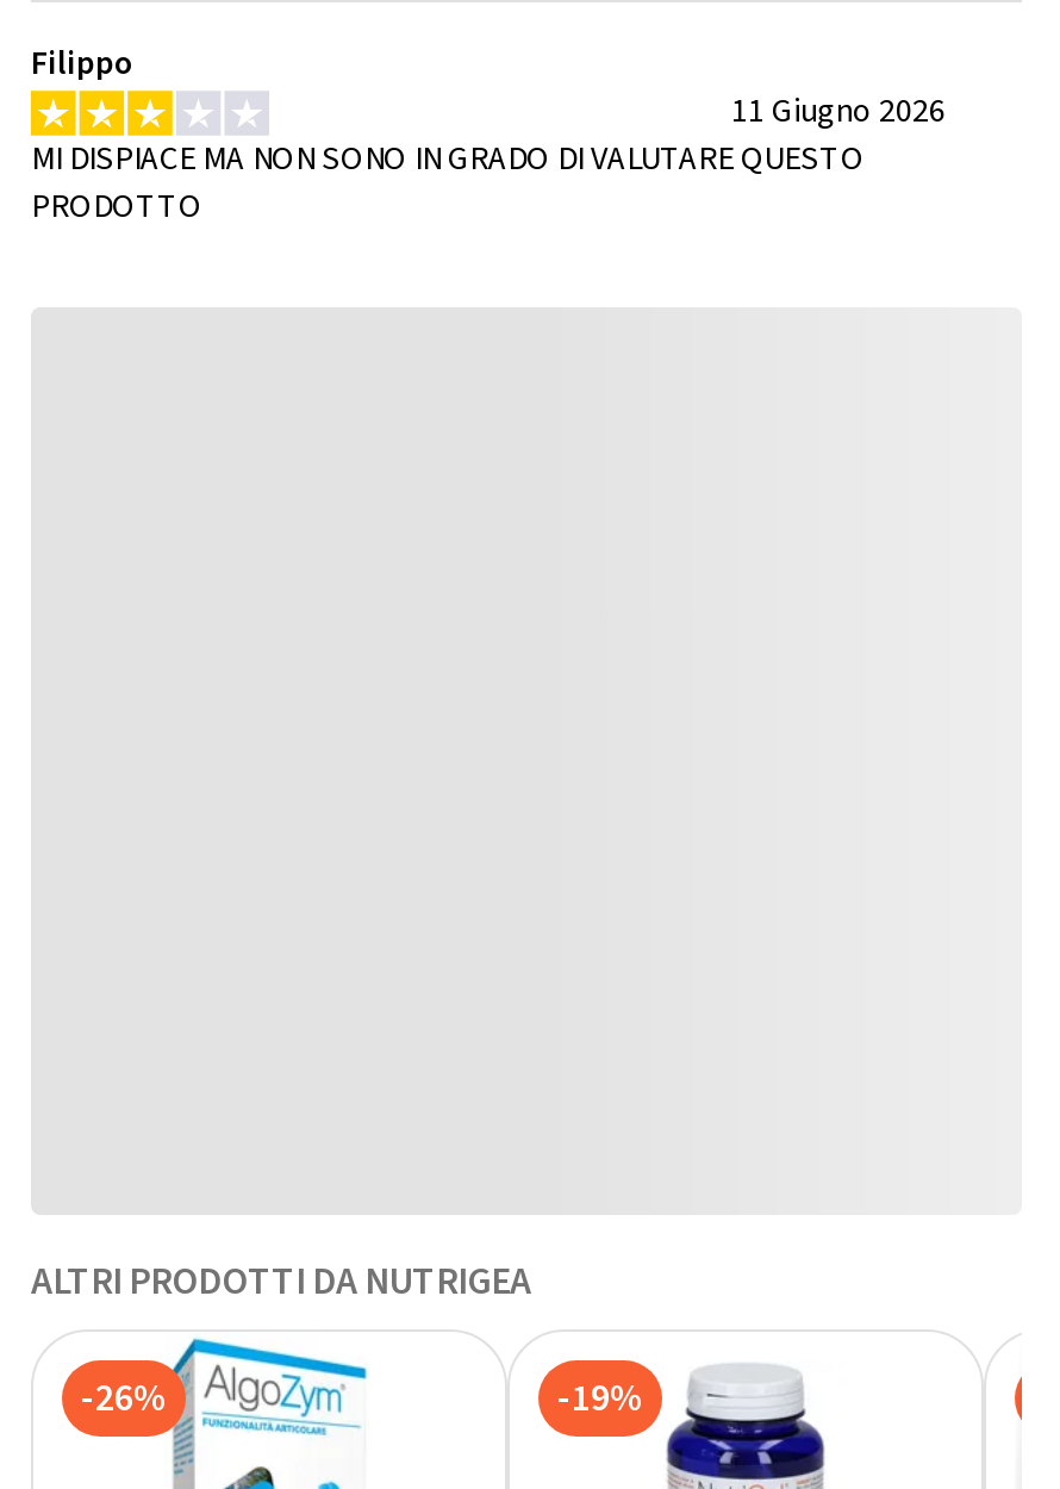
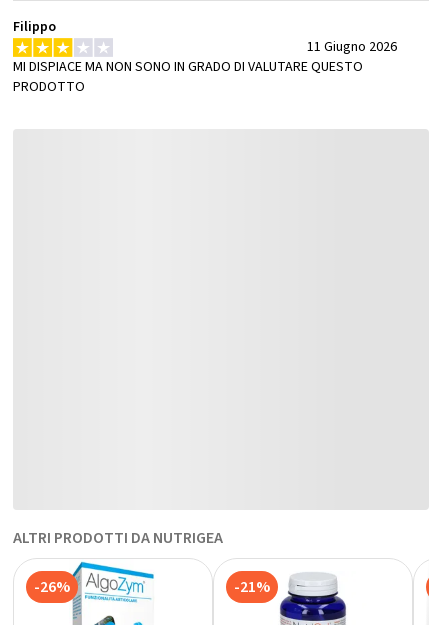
[557,1372,643,1425] -19% -> [234,576,270,598] -21%

